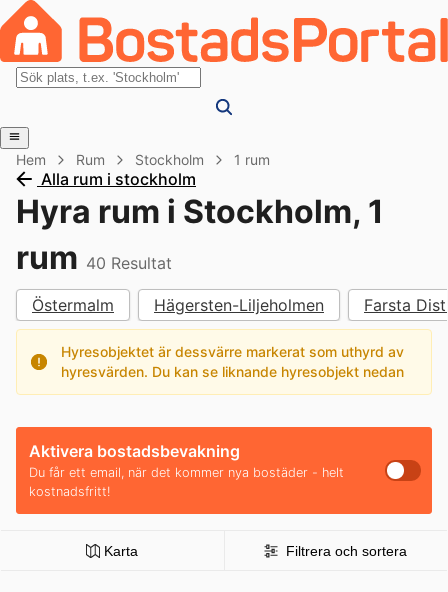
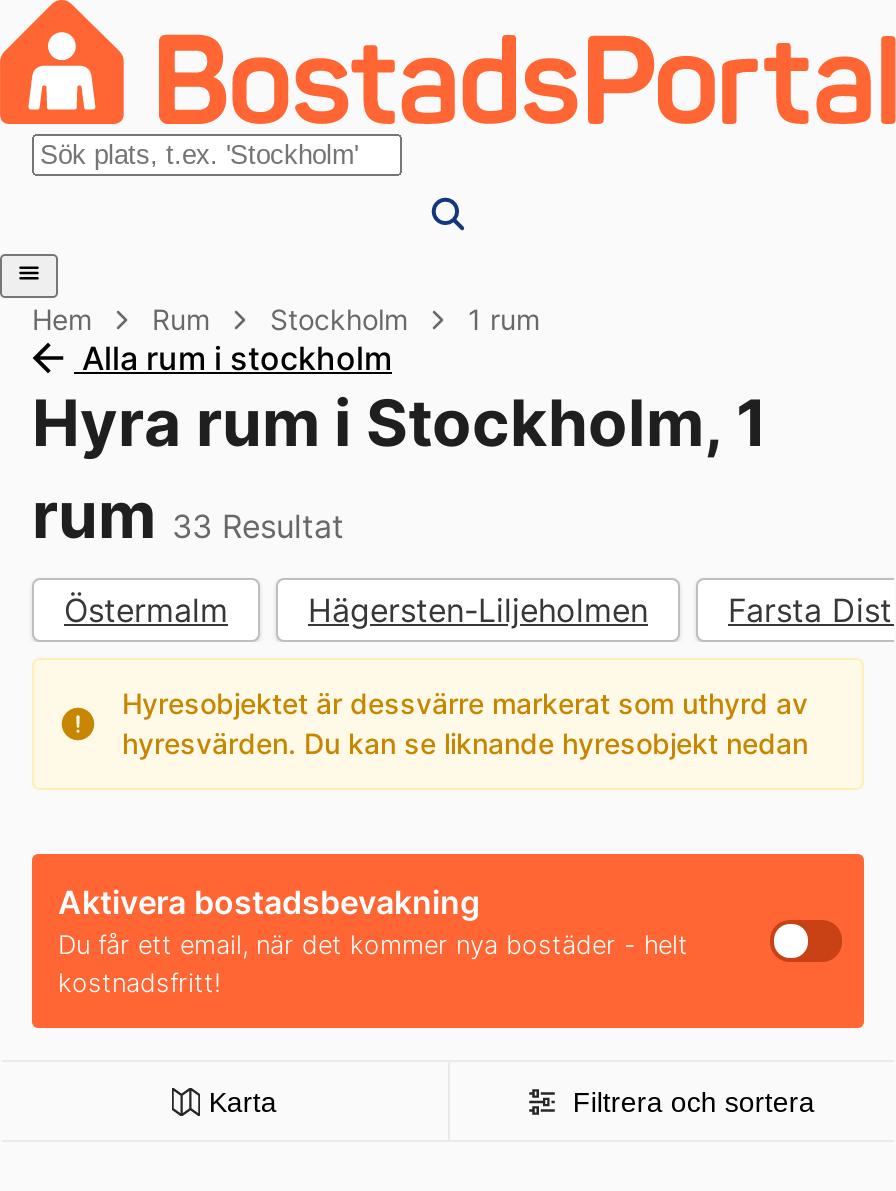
[16,238,172,277] rum 40 Resultat -> [32,476,344,554] rum 33 Resultat

